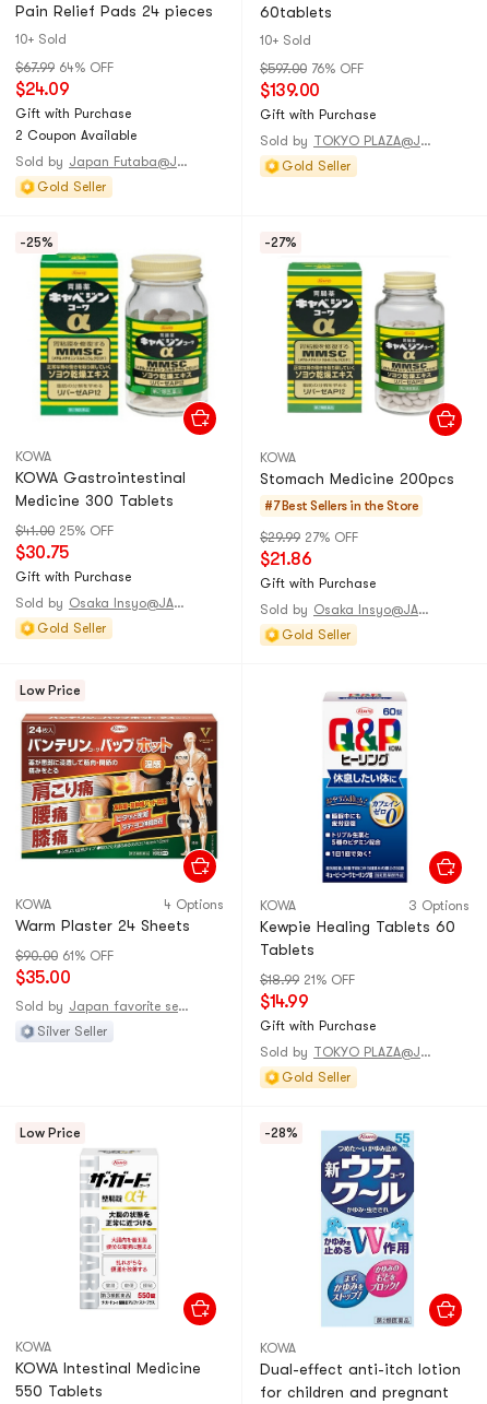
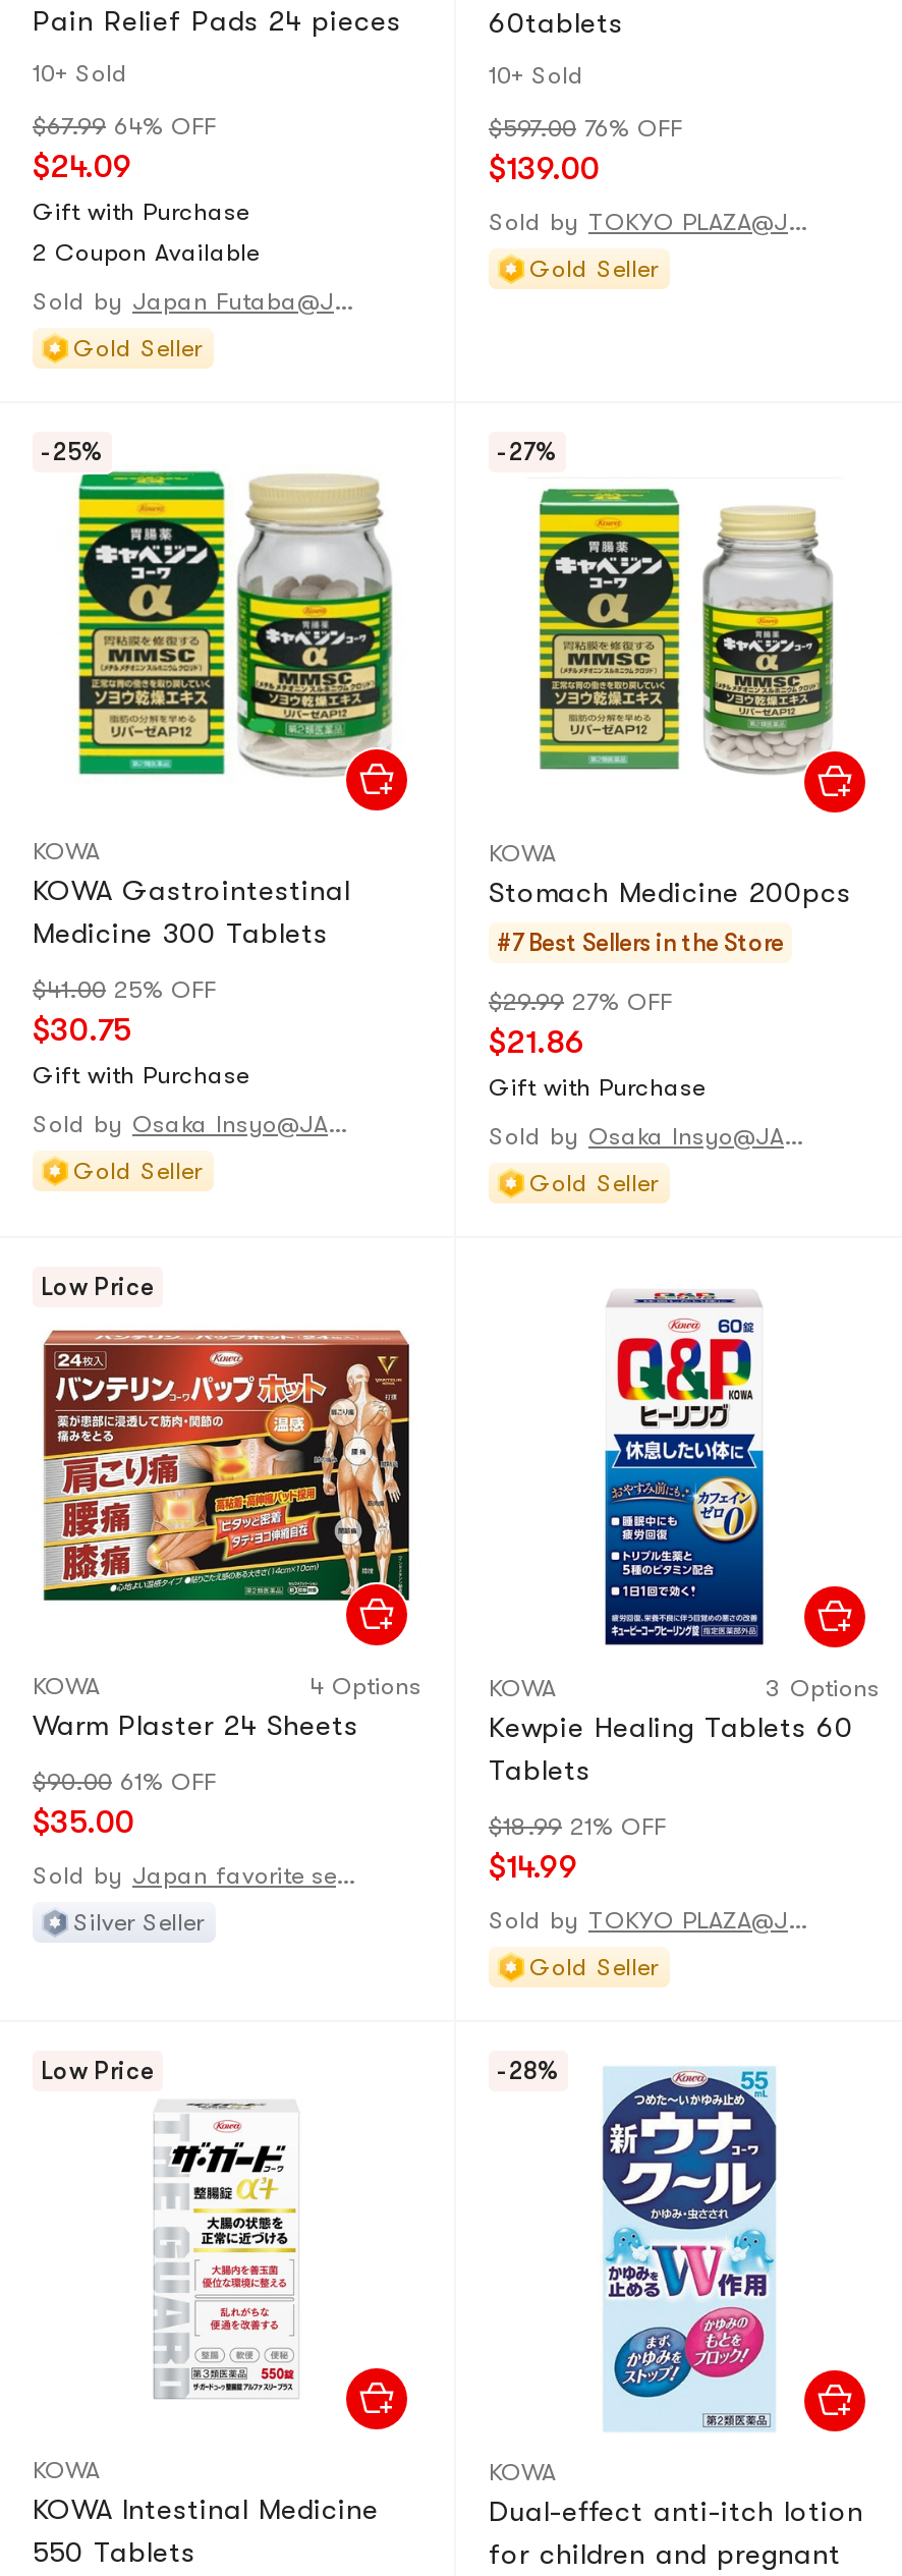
[260,107,376,122] Gift with Purchase -> none
[260,1018,376,1034] Gift with Purchase -> none

